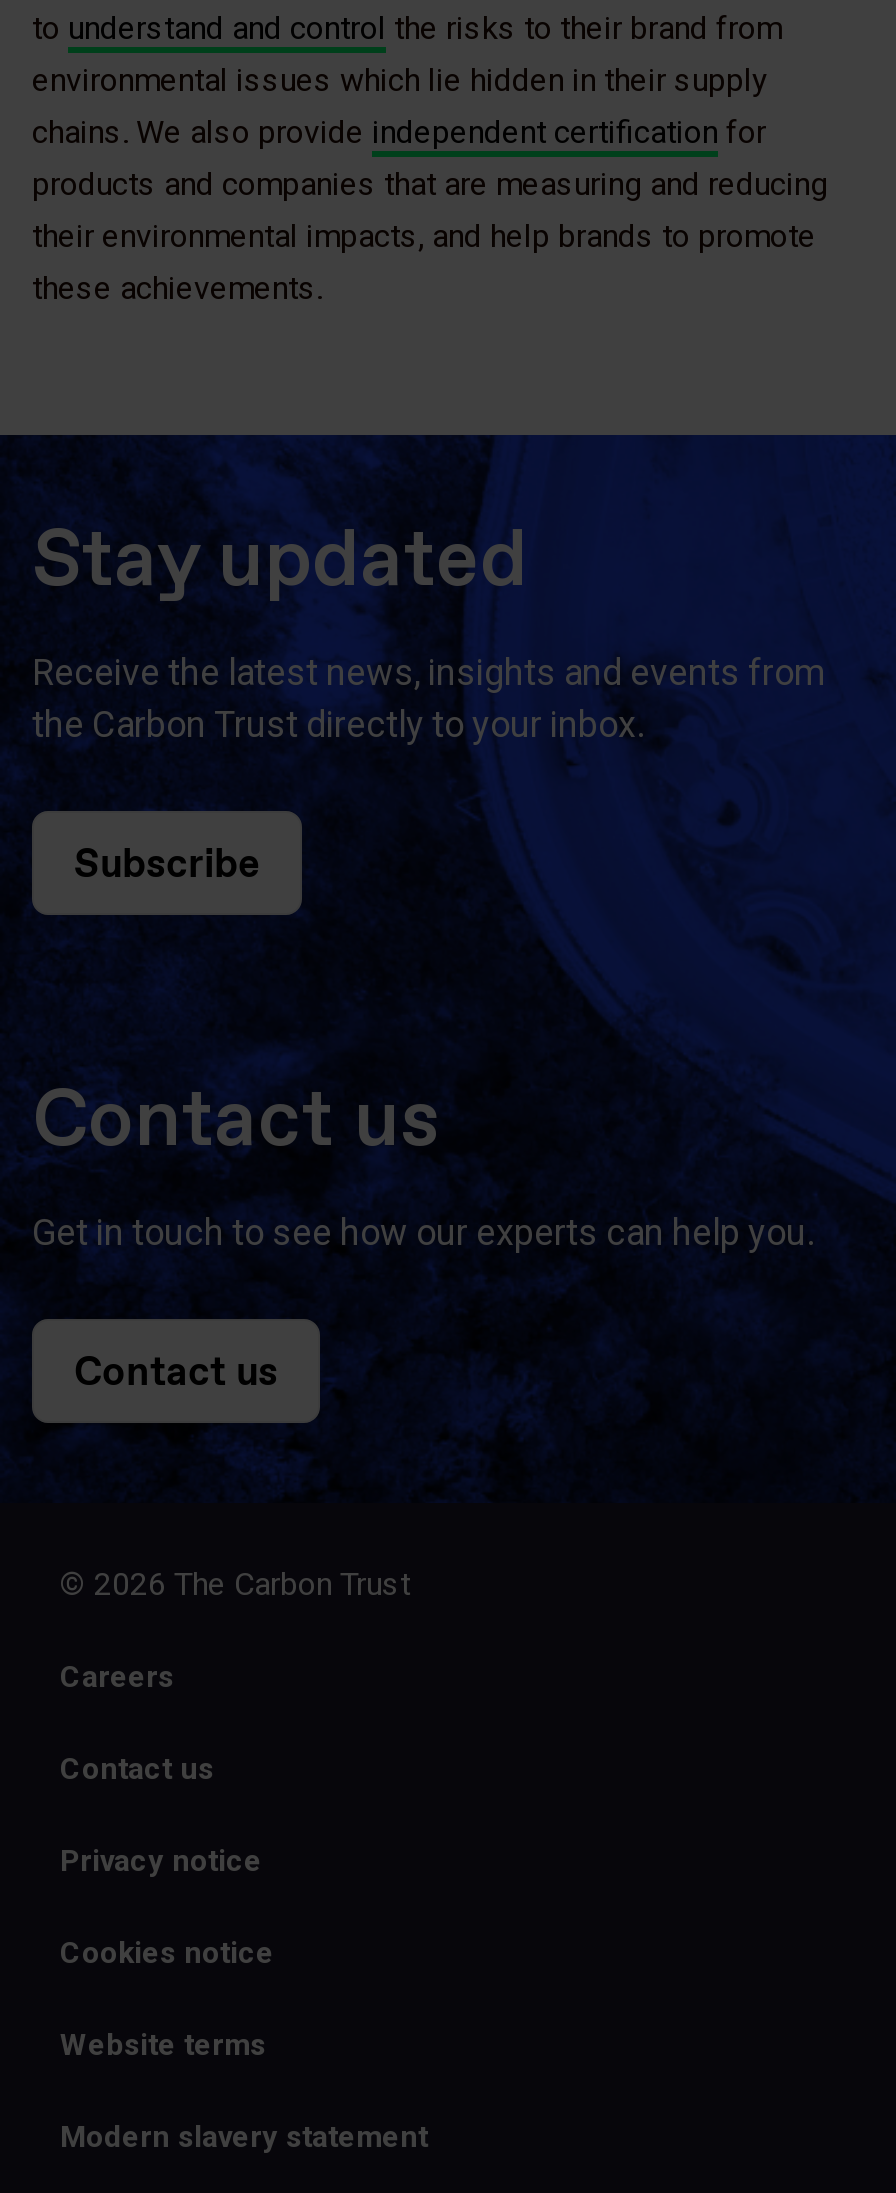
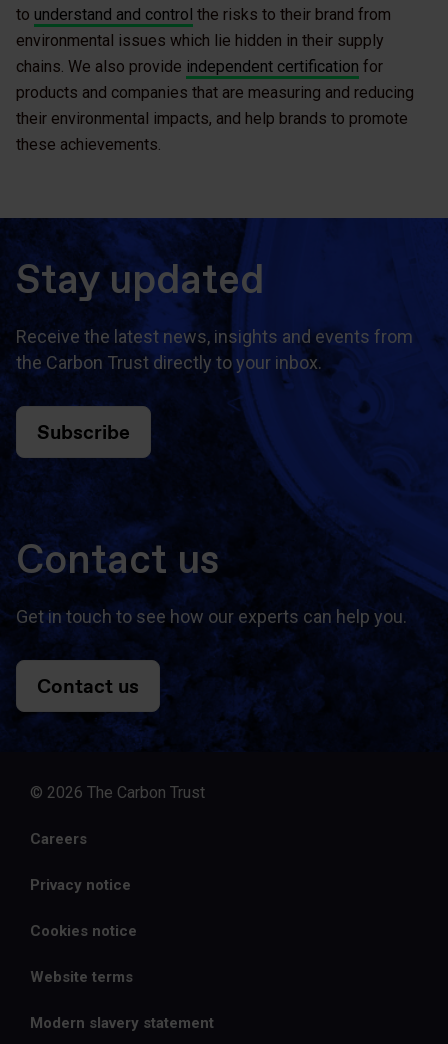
[60,1751,214,1787] Contact us -> none

